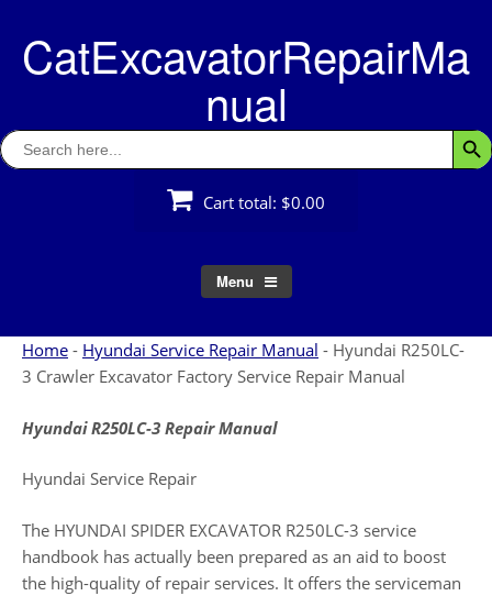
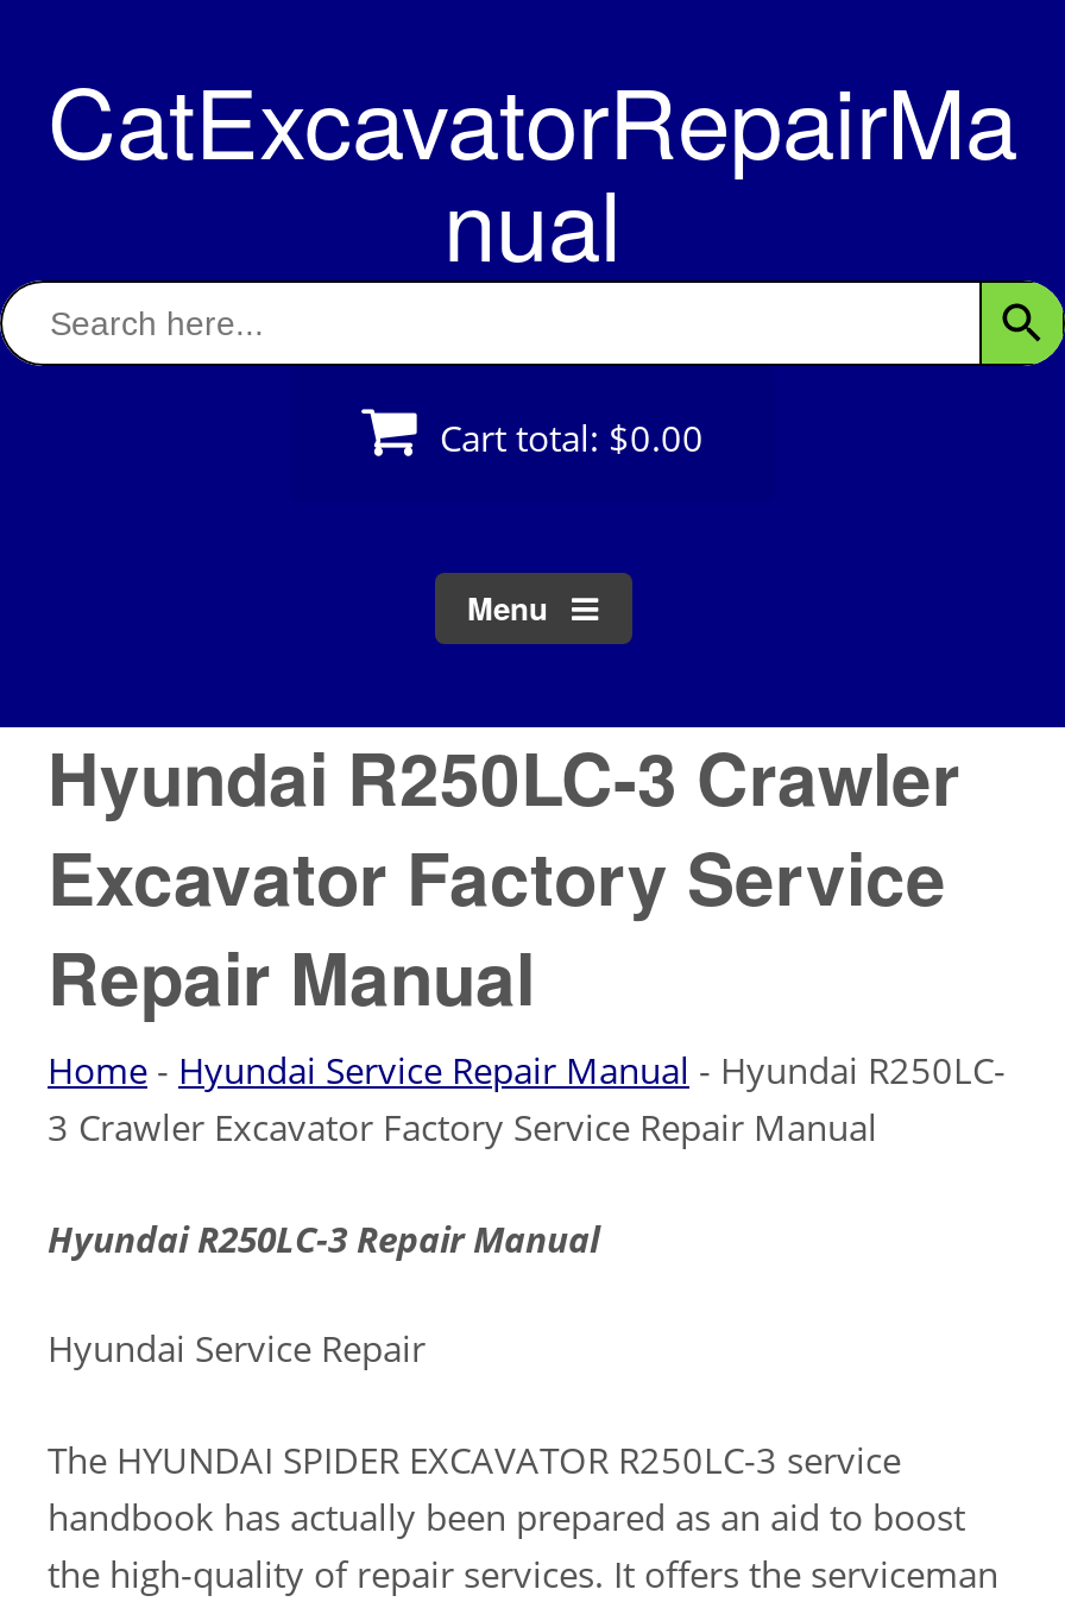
none -> [48,725,960,1027] Hyundai R250LC-3 Crawler | Excavator Factory Service | Repair Manual

